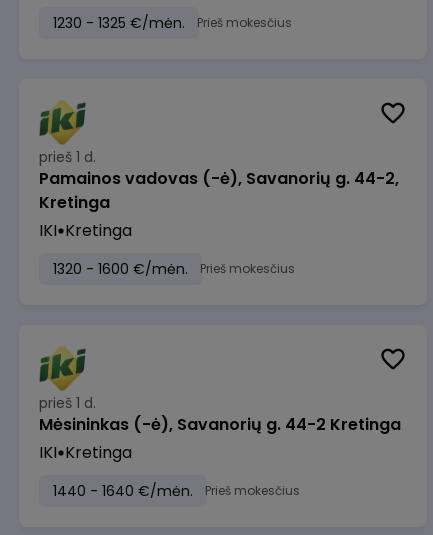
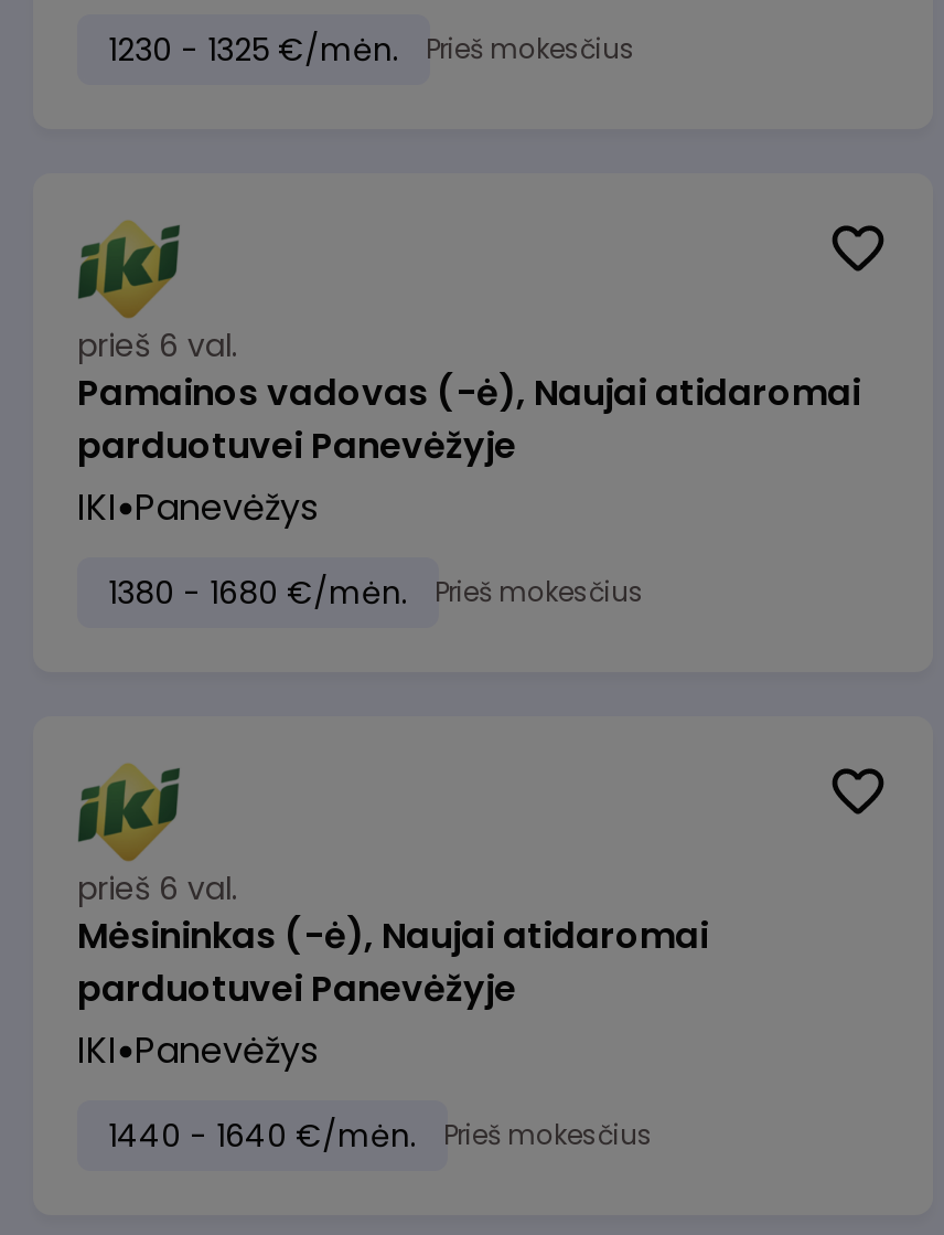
[39,147,399,242] prieš 1 d. | Pamainos vadovas (-ė), Savanorių g. 44-2, | Kretinga | IKI Kretinga -> [77,323,860,533] prieš 6 val. | Pamainos vadovas (-ė), Naujai atidaromai | parduotuvei Panevėžyje | IKI Panevėžys
[53,259,295,279] 1320 - 1600 €/mėn. Prieš mokesčius -> [108,571,644,615] 1380 - 1680 €/mėn. Prieš mokesčius
[39,393,401,464] prieš 1 d. | Mėsininkas (-ė), Savanorių g. 44-2 Kretinga | IKI Kretinga -> [77,866,708,1076] prieš 6 val. | Mėsininkas (-ė), Naujai atidaromai | parduotuvei Panevėžyje | IKI Panevėžys

